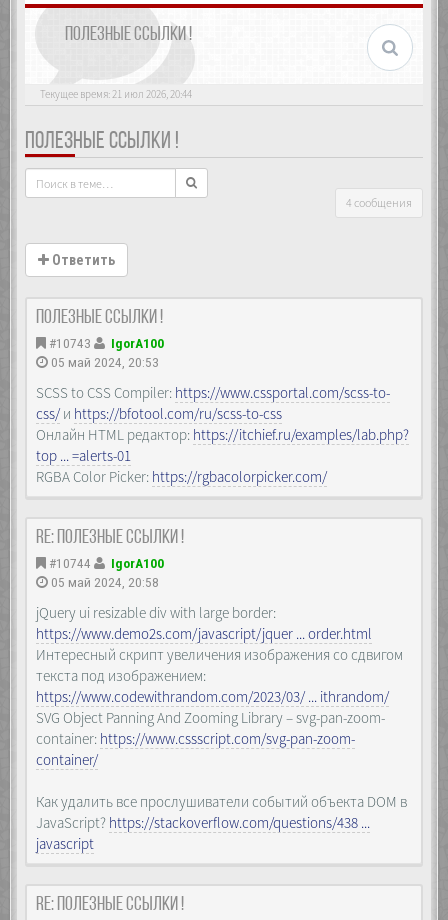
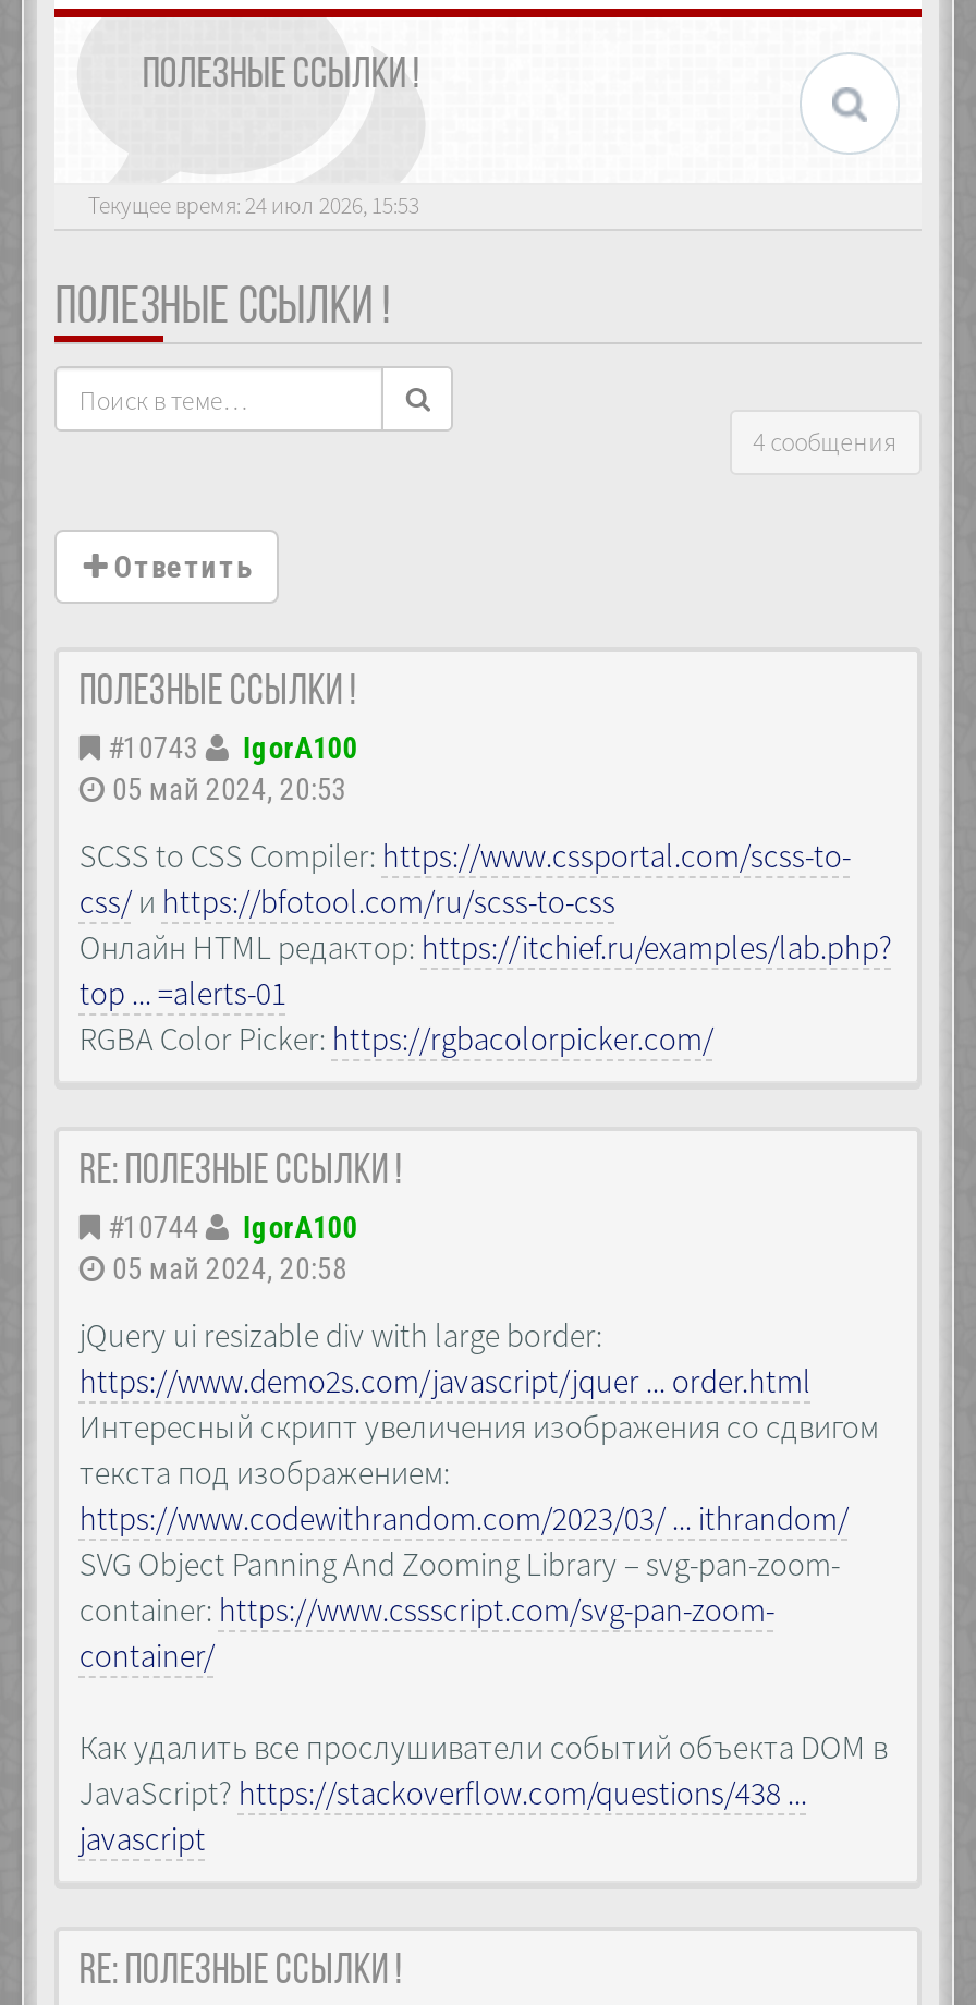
[40,87,192,101] Текущее время: 21 июл 2026, 20:44 -> [88,190,419,220] Текущее время: 24 июл 2026, 15:53

